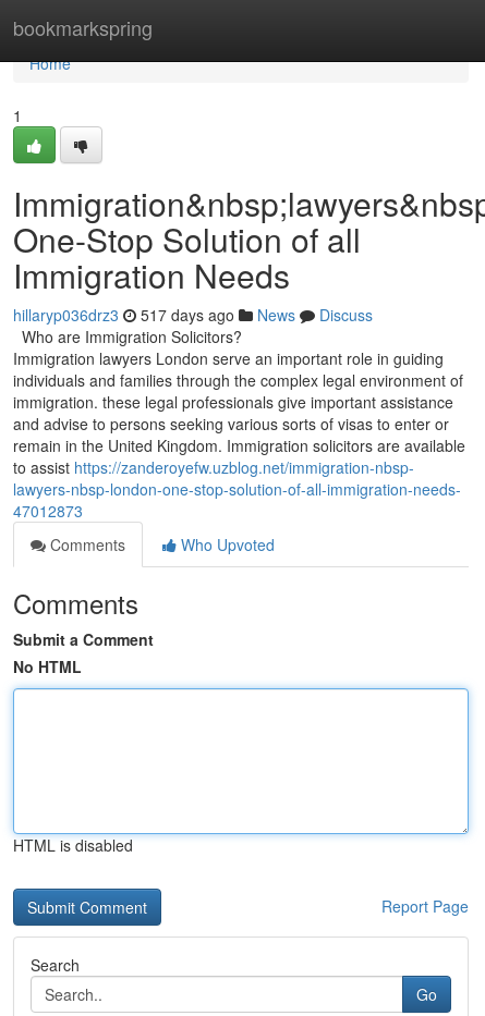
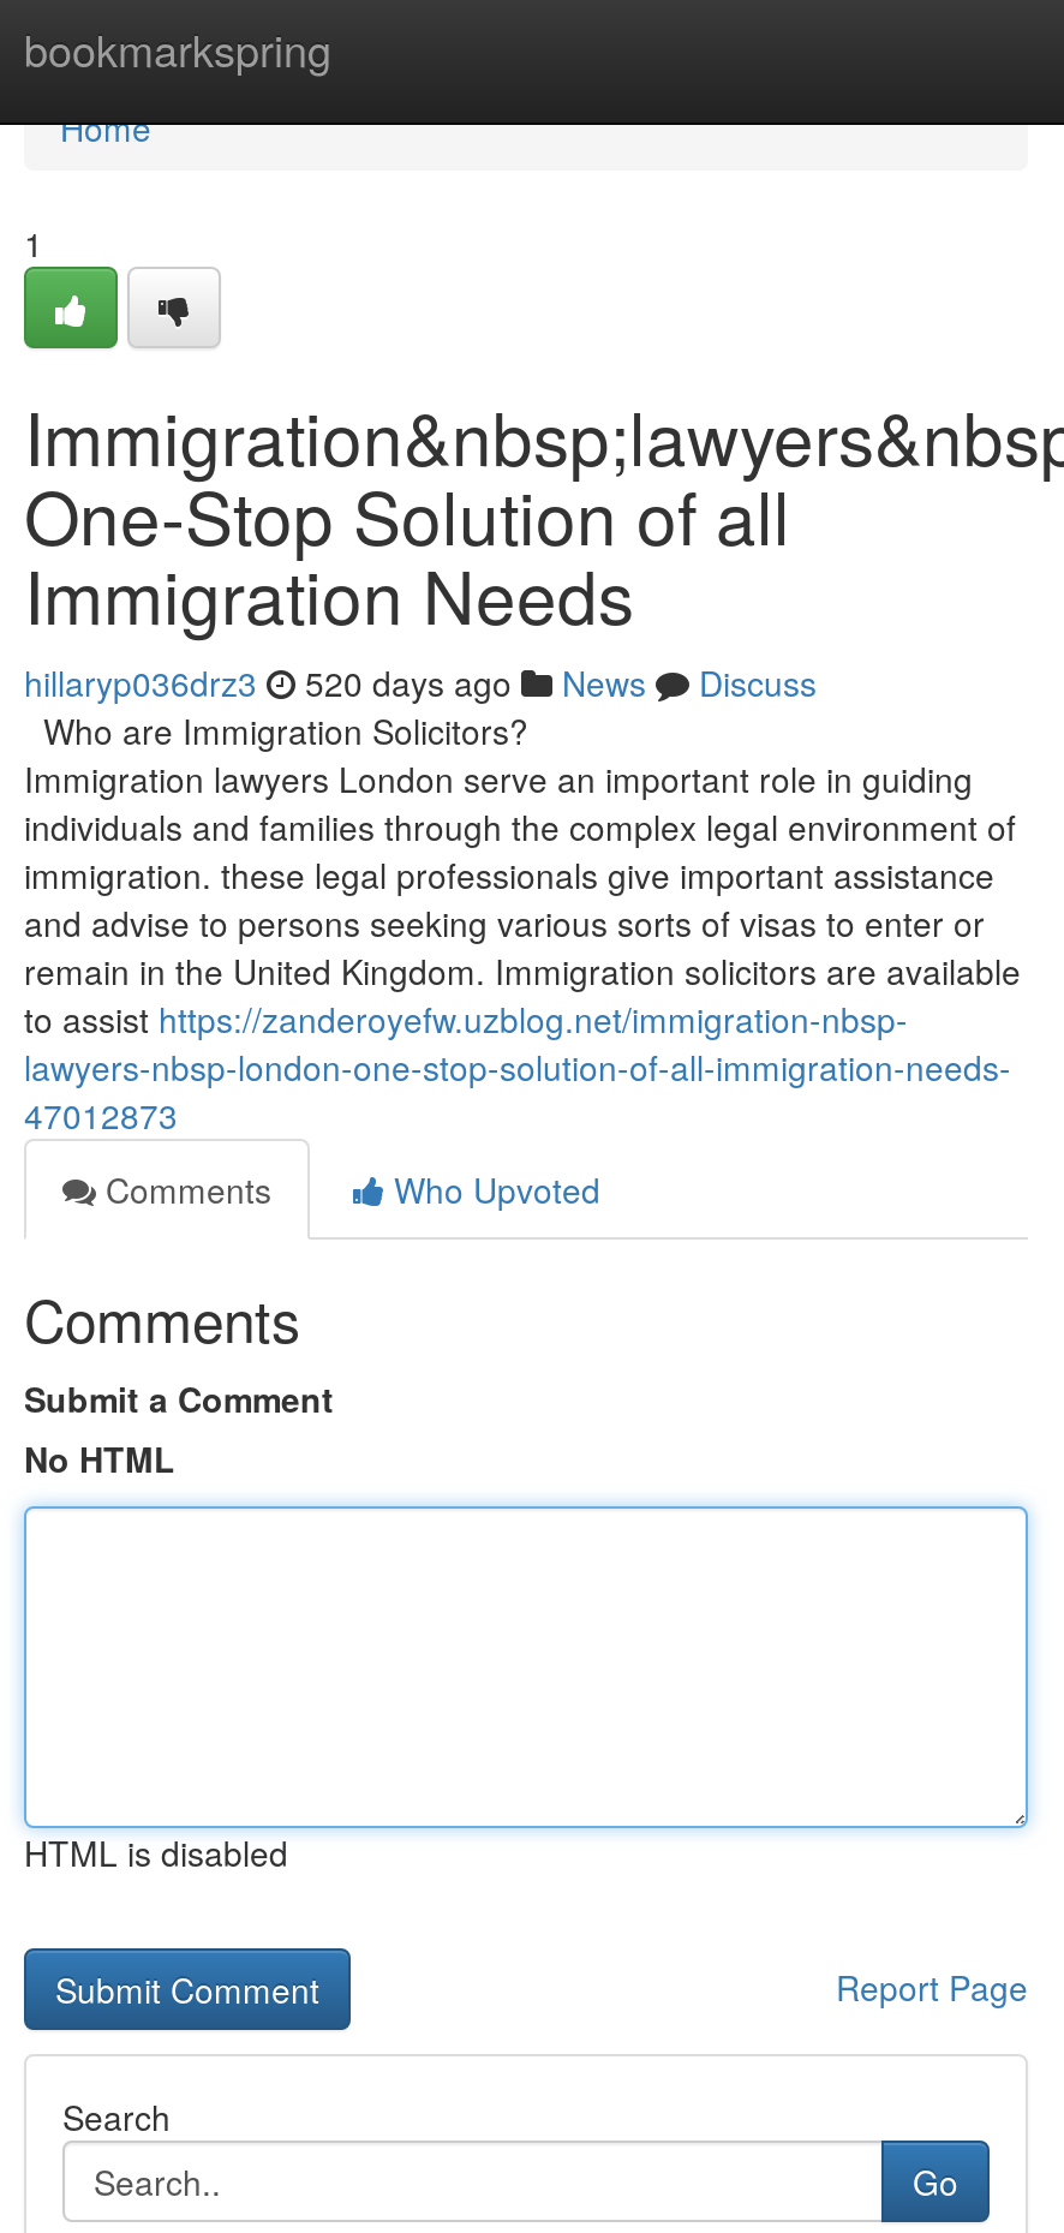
[13,304,373,326] hillaryp036drz3 517 days ago News Discuss -> [24,658,817,706] hillaryp036drz3 520 days ago News Discuss

